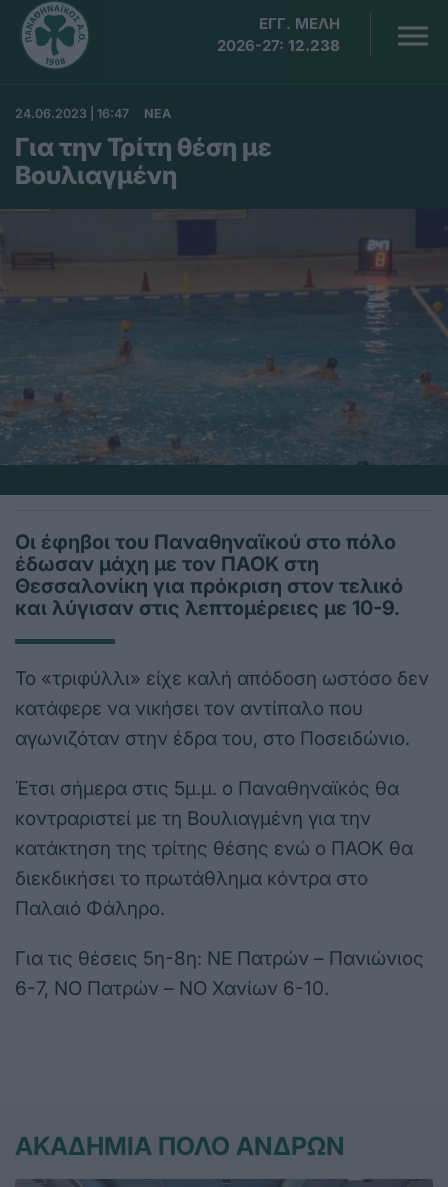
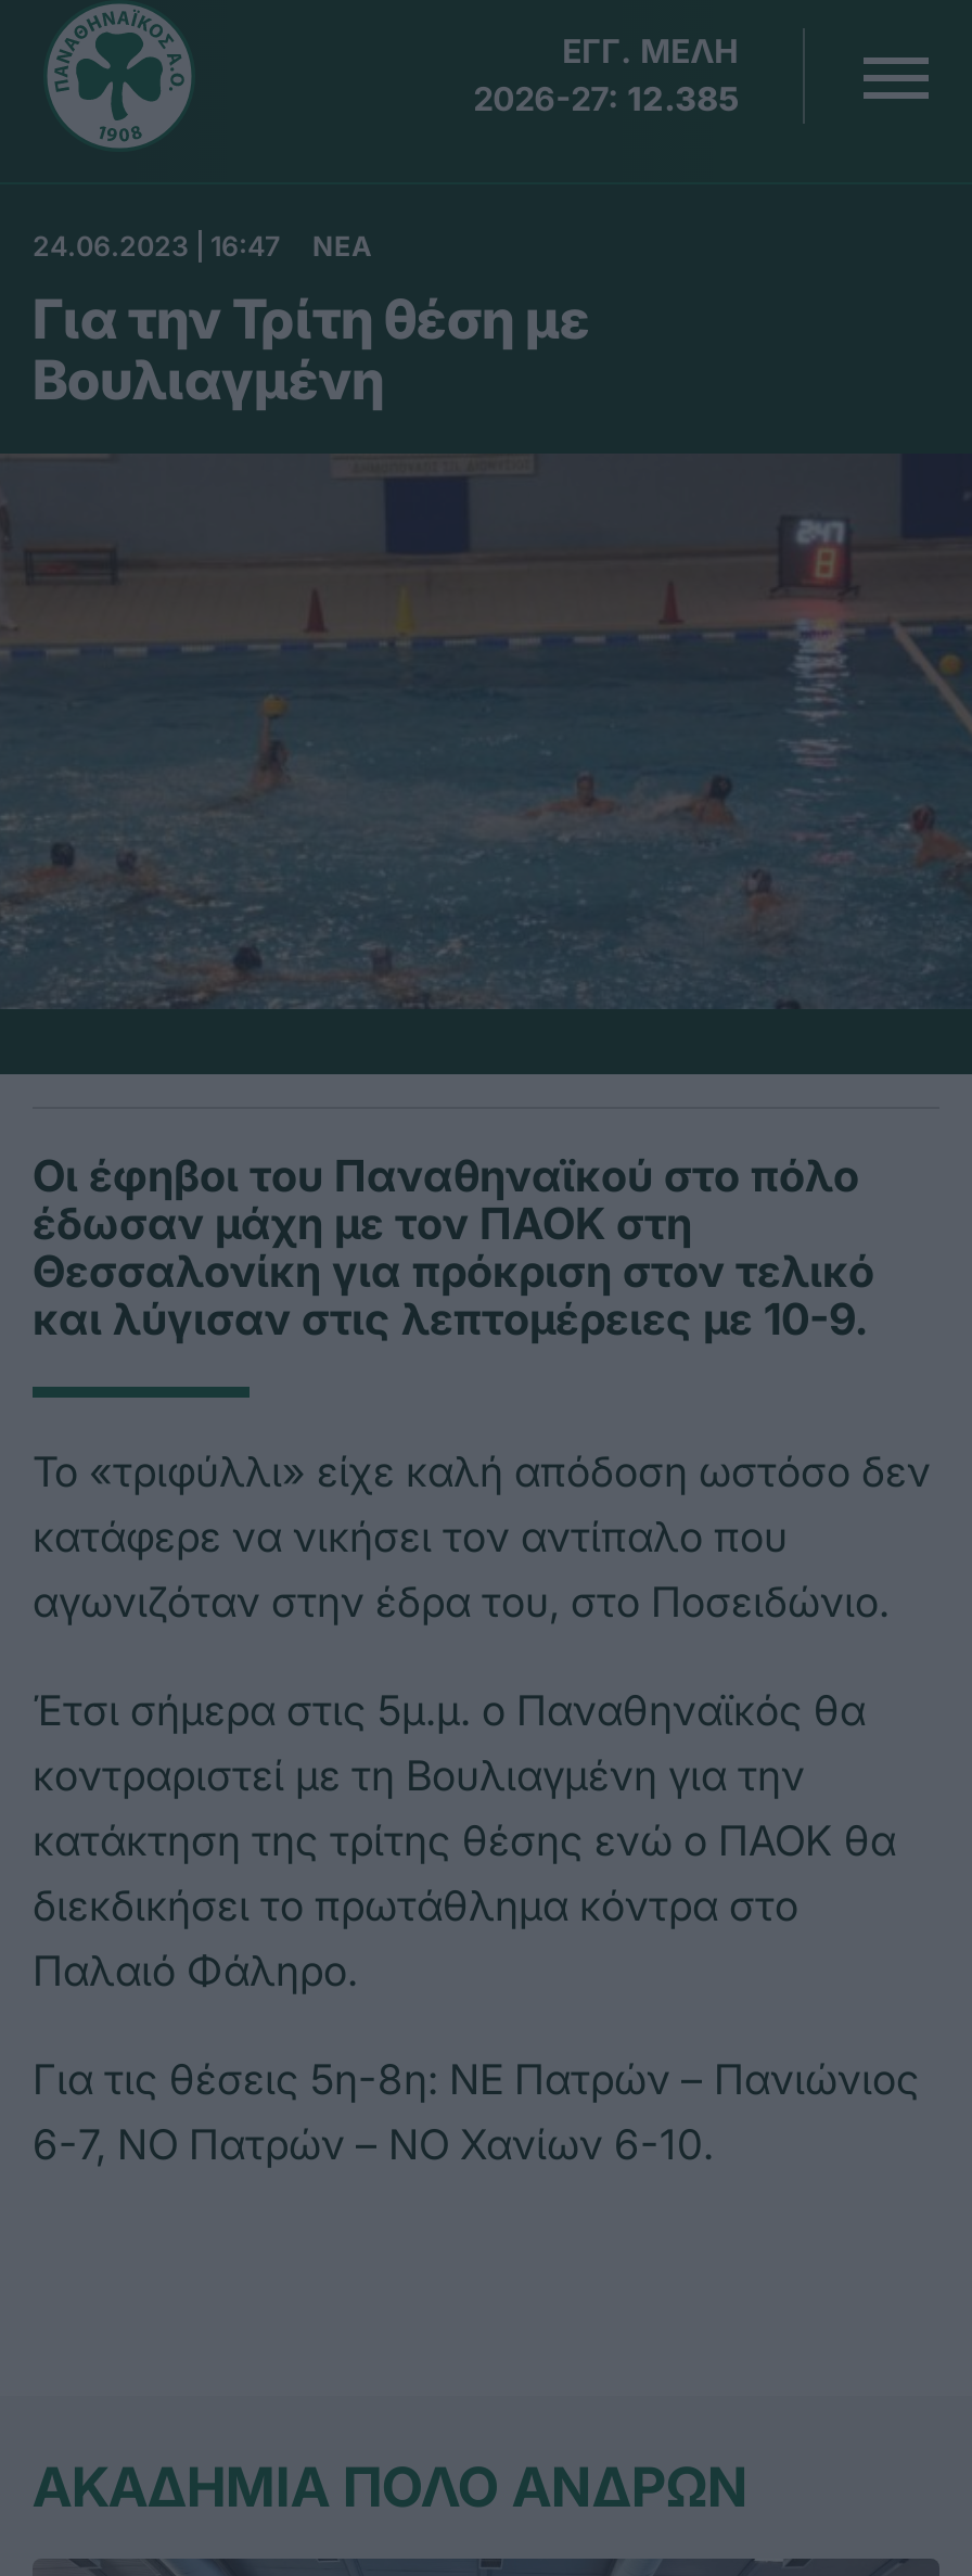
[217,36,340,55] 2026-27: 12.238 -> [473,78,738,119] 2026-27: 12.385

